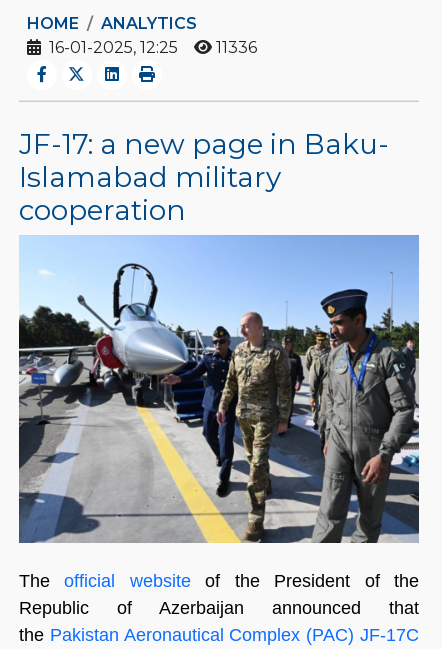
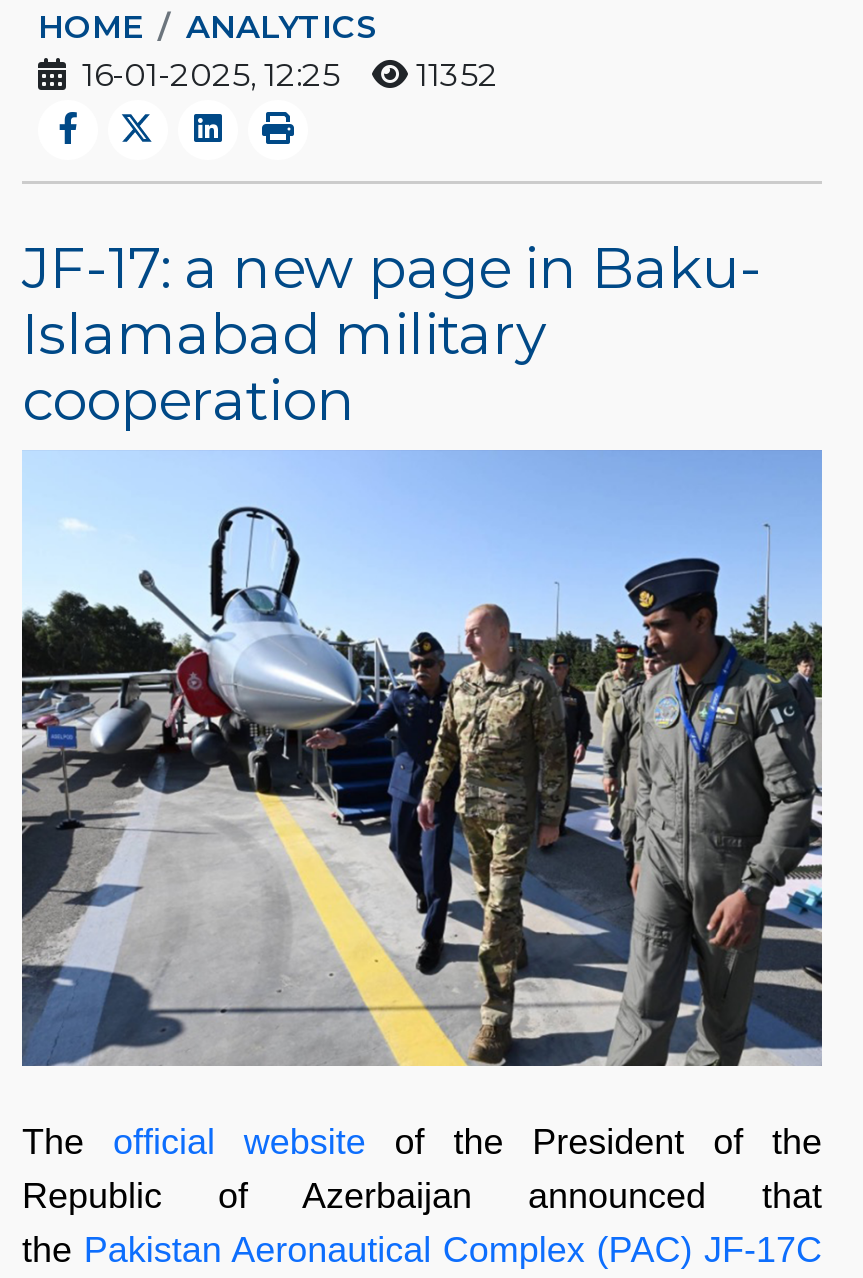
[49,38,257,57] 16-01-2025, 12:25 11336 -> [82,56,498,94] 16-01-2025, 12:25 11352

